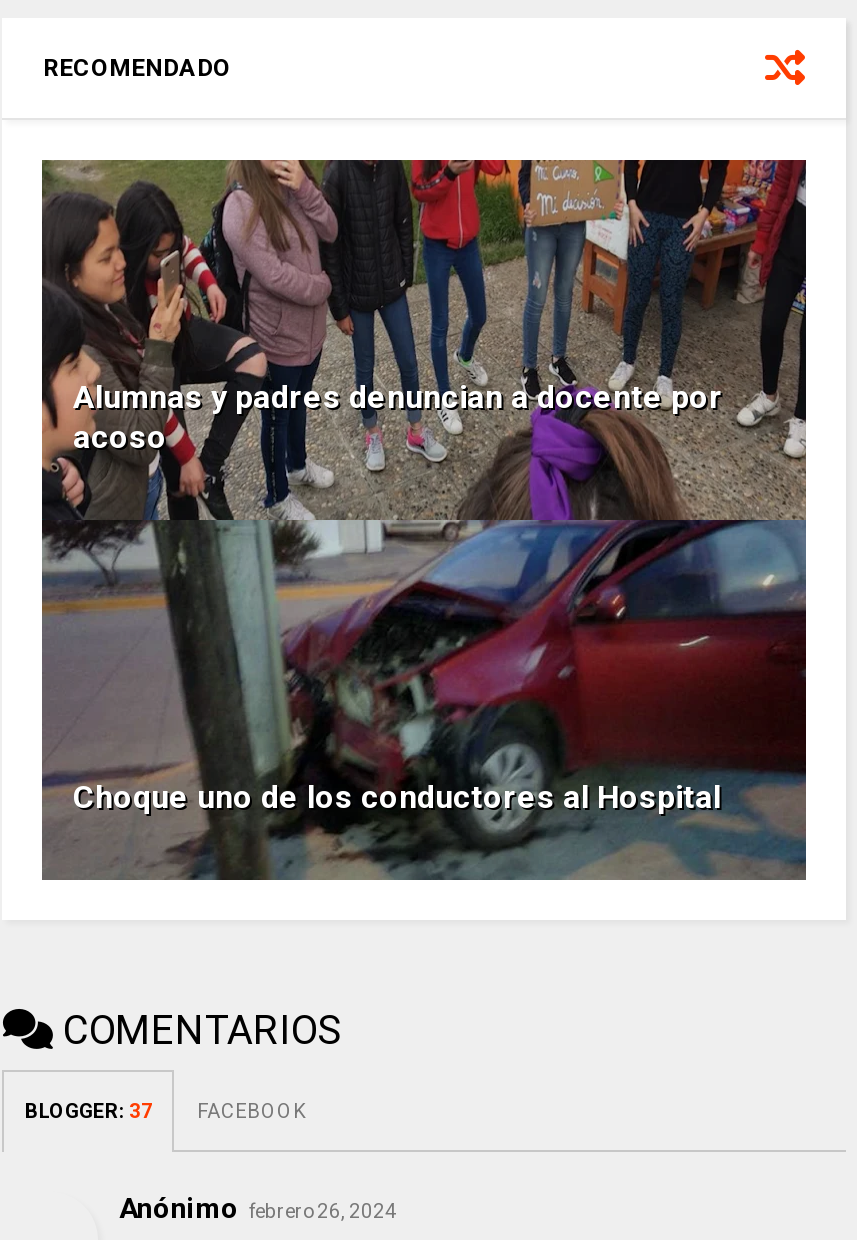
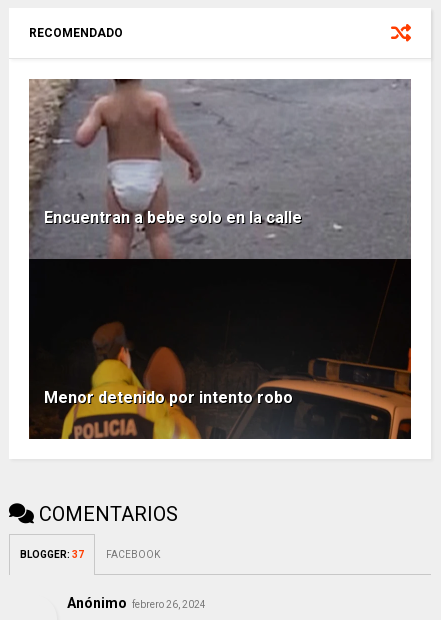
[40,158,808,880] [image] | Alumnas y padres denuncian a docente por | acoso -> [28,78,412,439] [image] | Encuentran a bebe solo en la calle
[73,779,721,817] Choque uno de los conductores al Hospital -> [44,388,293,407] Menor detenido por intento robo

